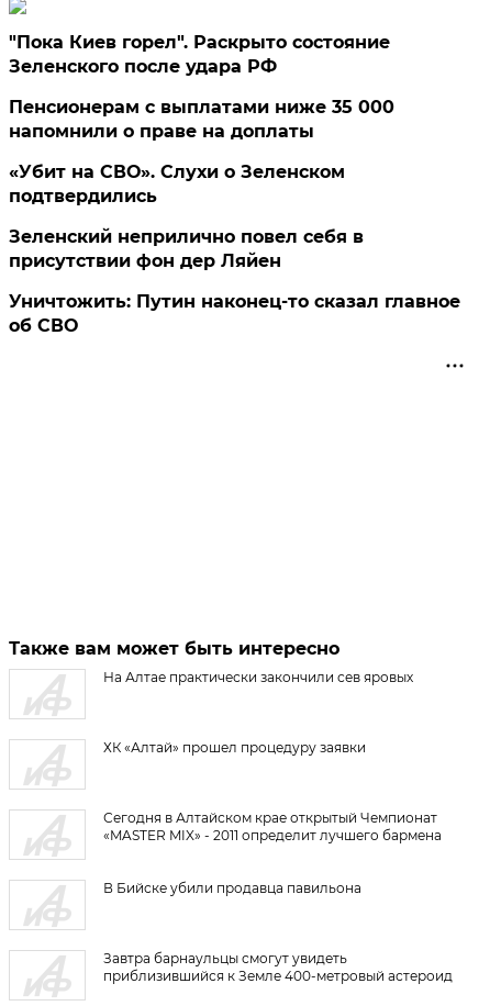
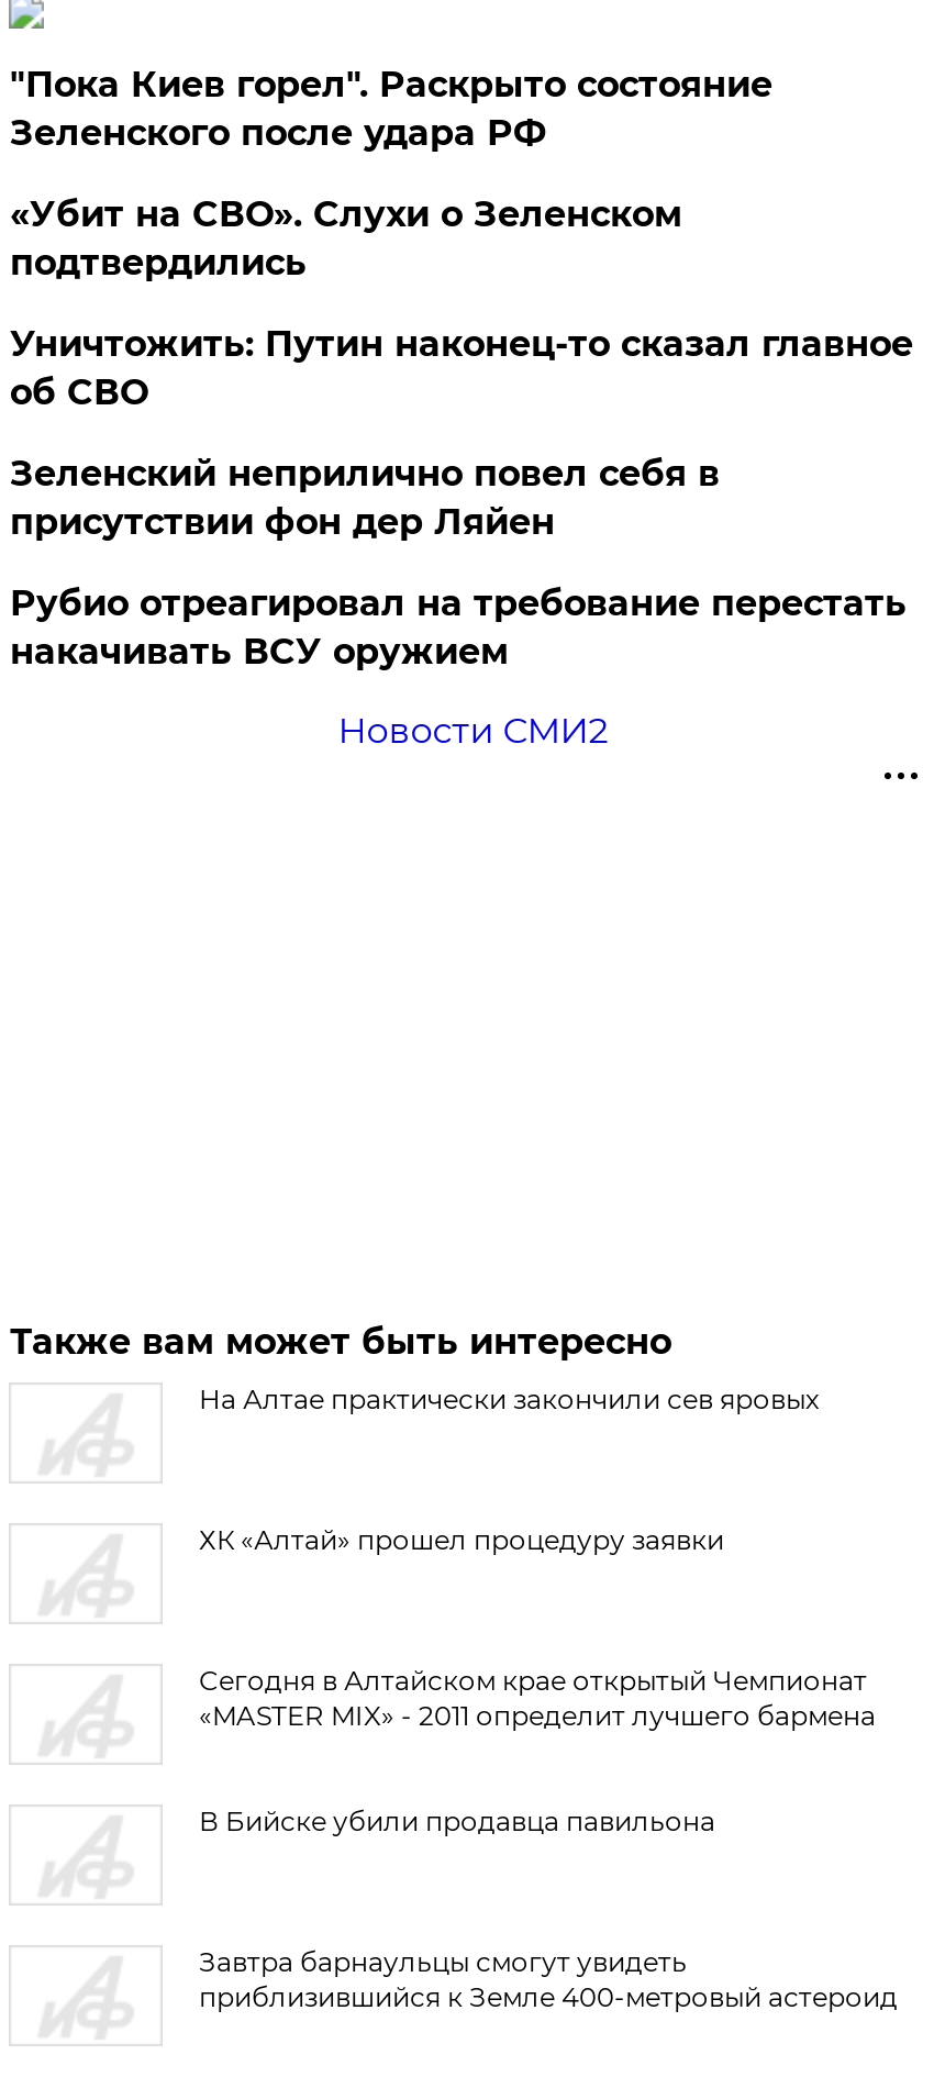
[9,97,395,142] Пенсионерам с выплатами ниже 35 000 | напомнили о праве на доплаты -> none
moved [9,161,345,206] -> [10,193,682,284]: «Убит на СВО». Слухи о Зеленском | подтвердились
none -> [10,582,906,752] Рубио отреагировал на требование перестать | накачивать ВСУ оружием | Новости СМИ2
moved [9,291,461,336] -> [10,323,913,413]: Уничтожить: Путин наконец-то сказал главное | об СВО

